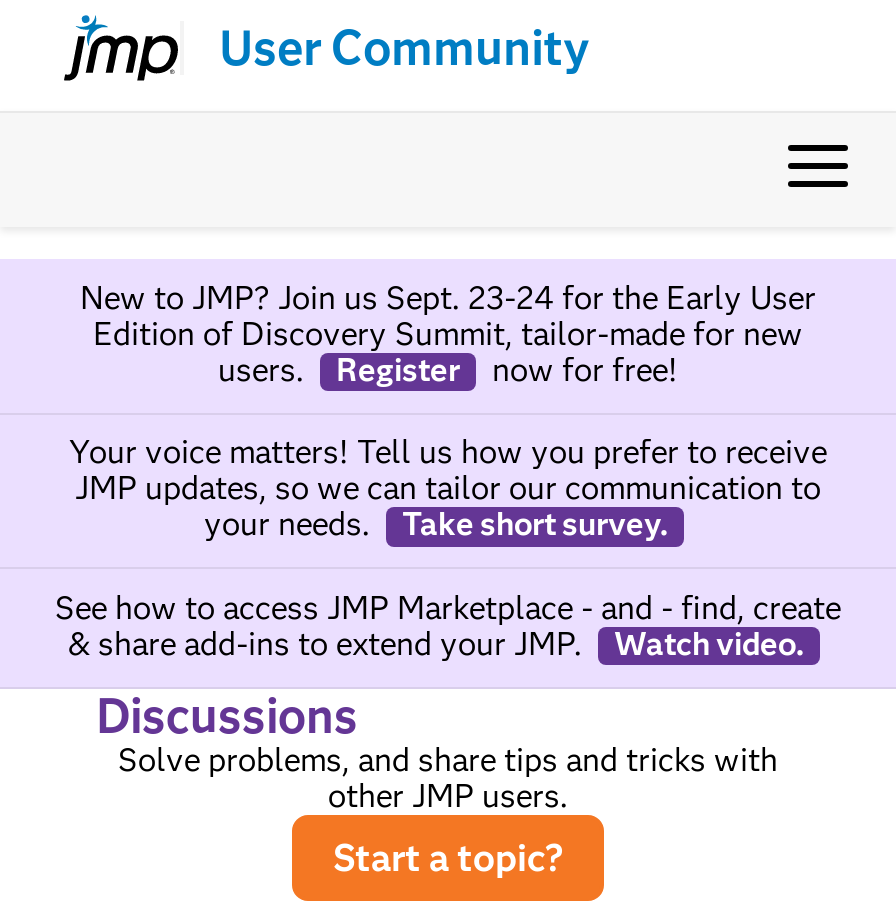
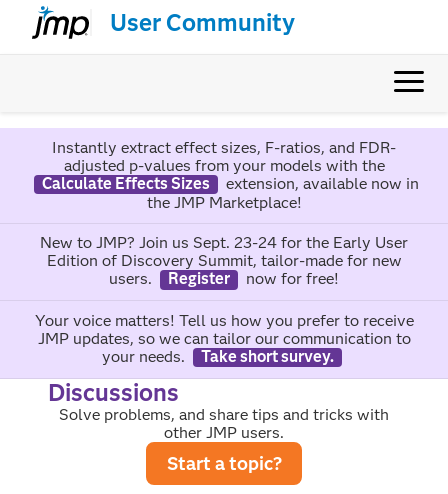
none -> [41,138,418,212] Instantly extract effect sizes, F-ratios, and FDR- | adjusted p-values from your models with the | Calculate Effects Sizes | extension, available now in | the JMP Marketplace!
moved [69,279,827,543] -> [34,233,413,366]: New to JMP? Join us Sept. 23-24 for the Early User | Edition of Discovery Summit, tailor-made for new | users. | ... | your needs. | Take short survey.
[55,588,841,662] See how to access JMP Marketplace - and - find, create | & share add-ins to extend your JMP. | Watch video. -> none

